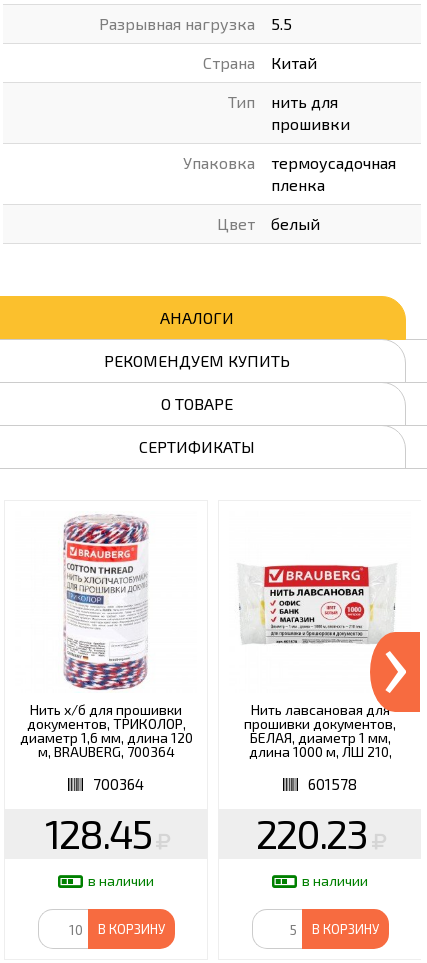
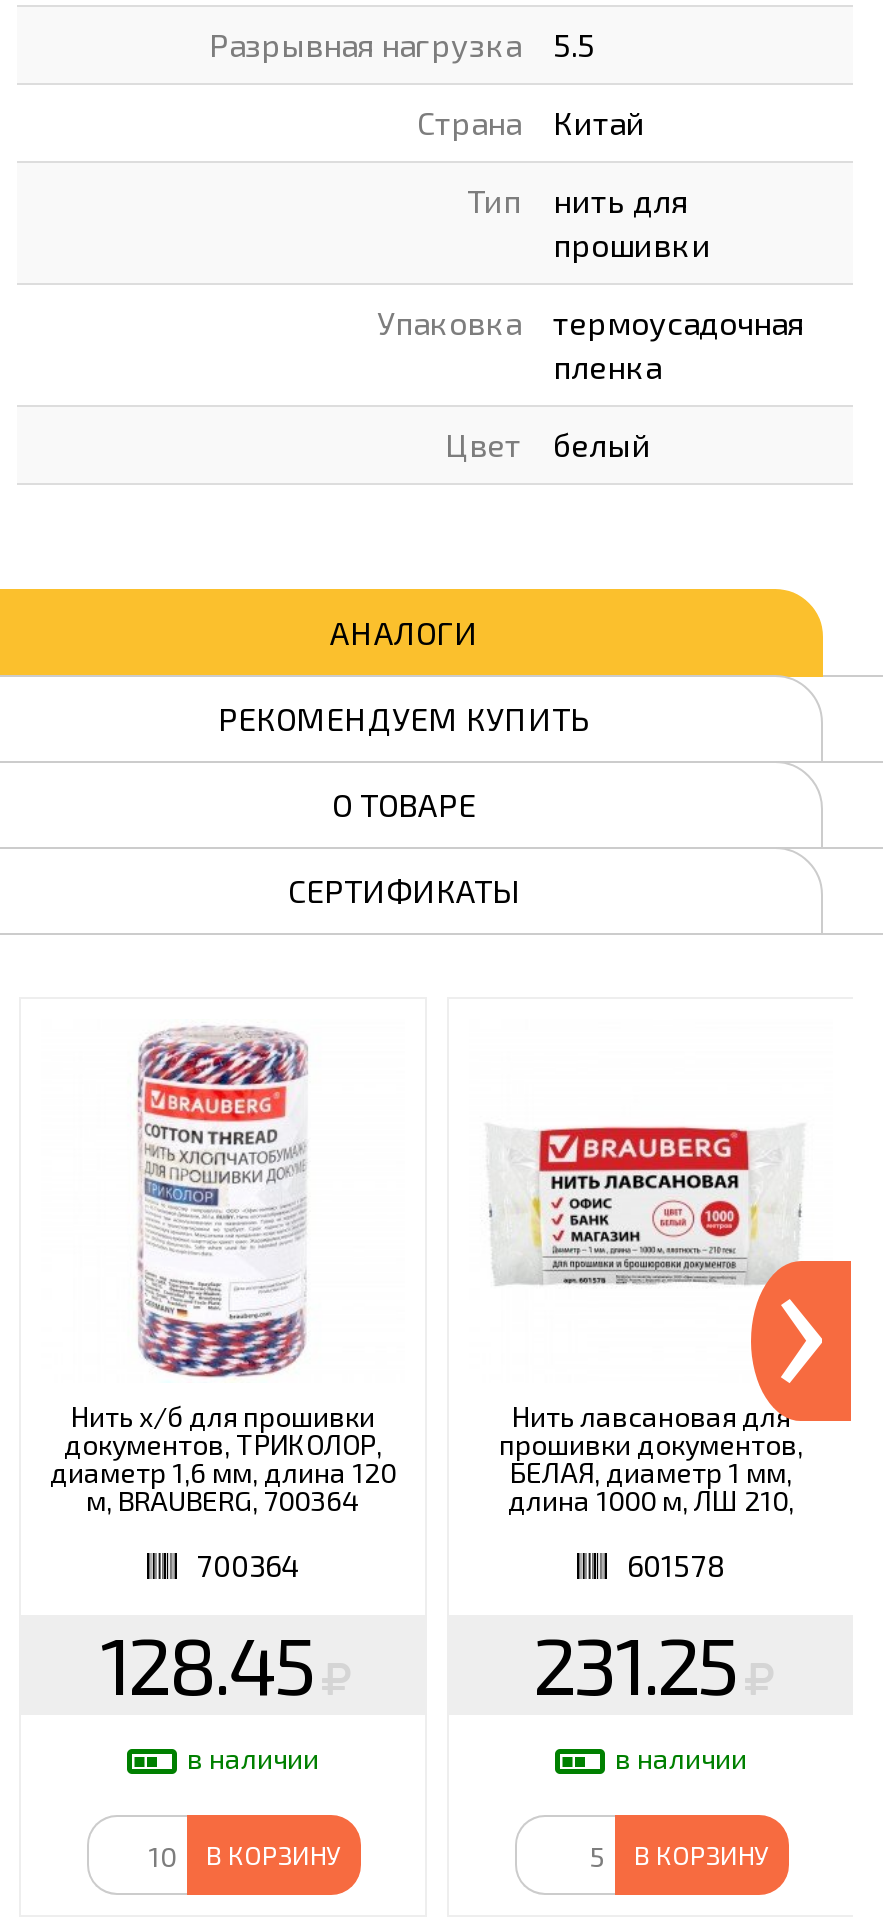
[256,809,367,857] 220.23 -> [533,1615,735,1711] 231.25

